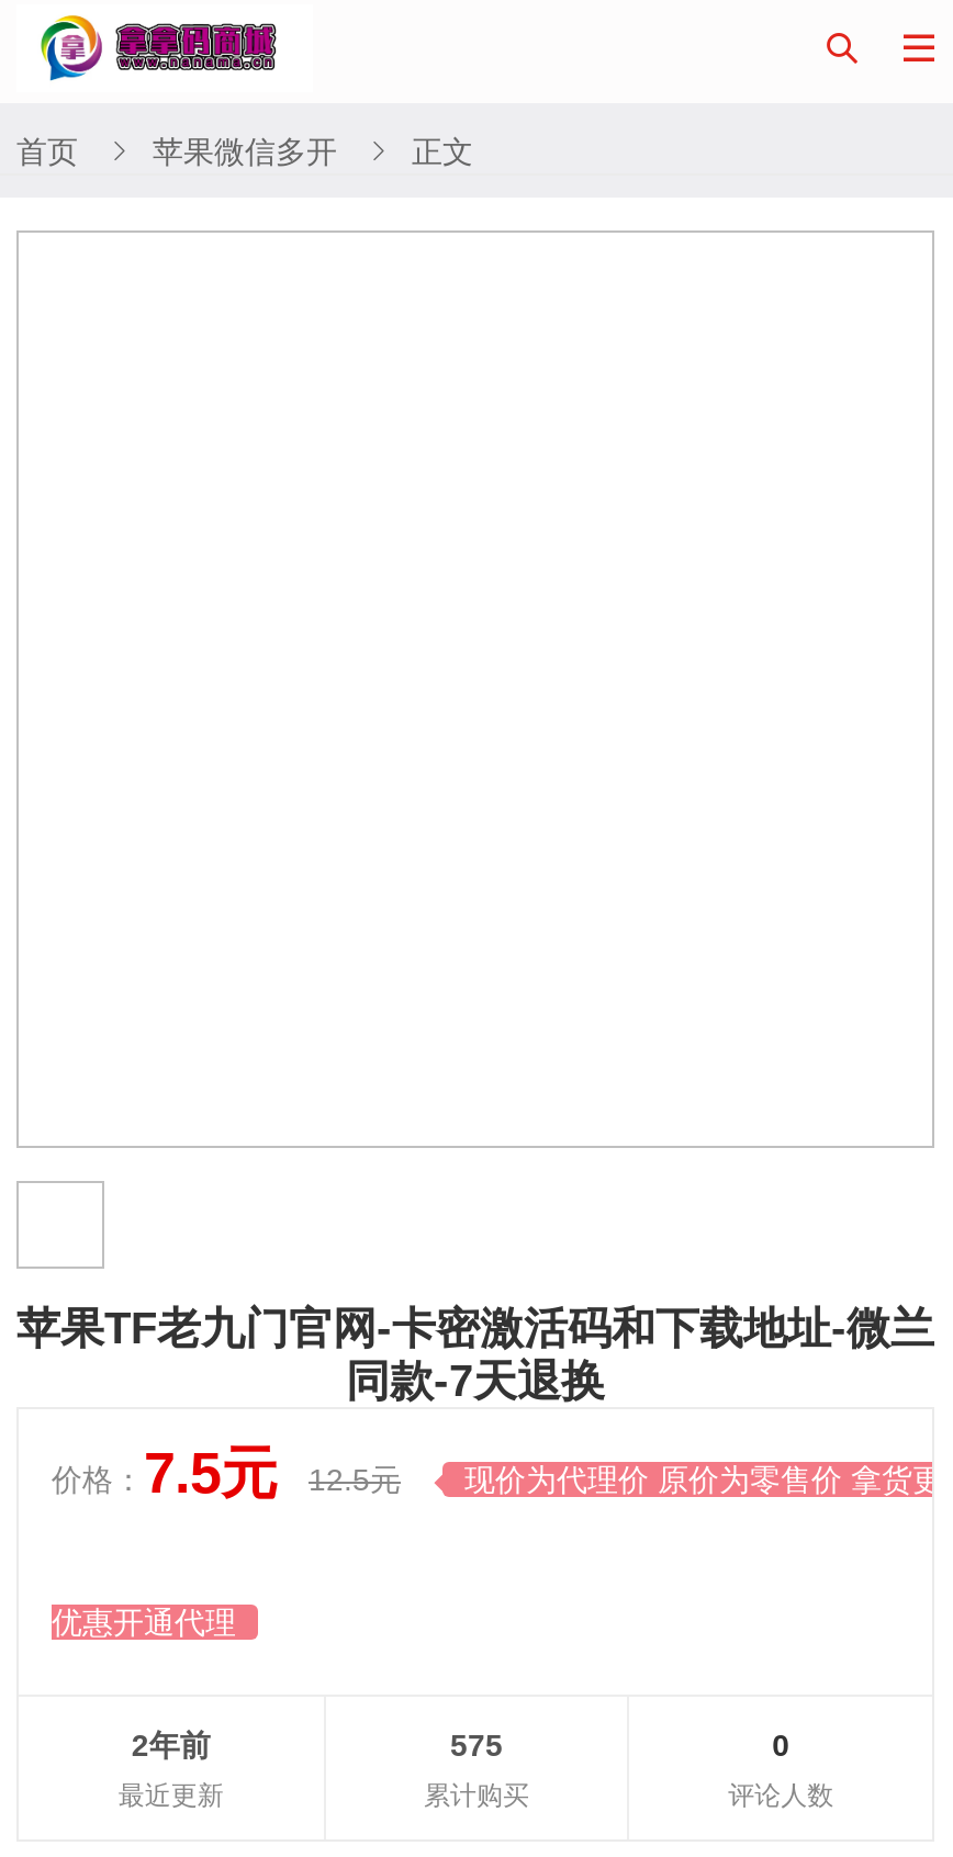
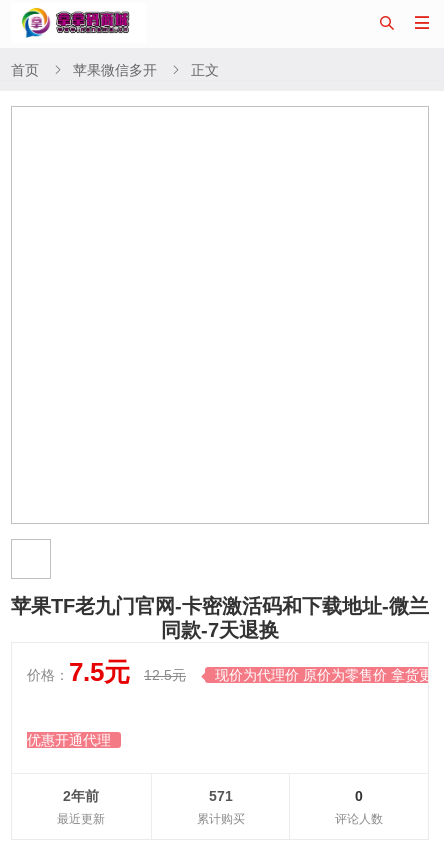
[450,1727,503,1763] 575 -> [208,788,232,804] 571

